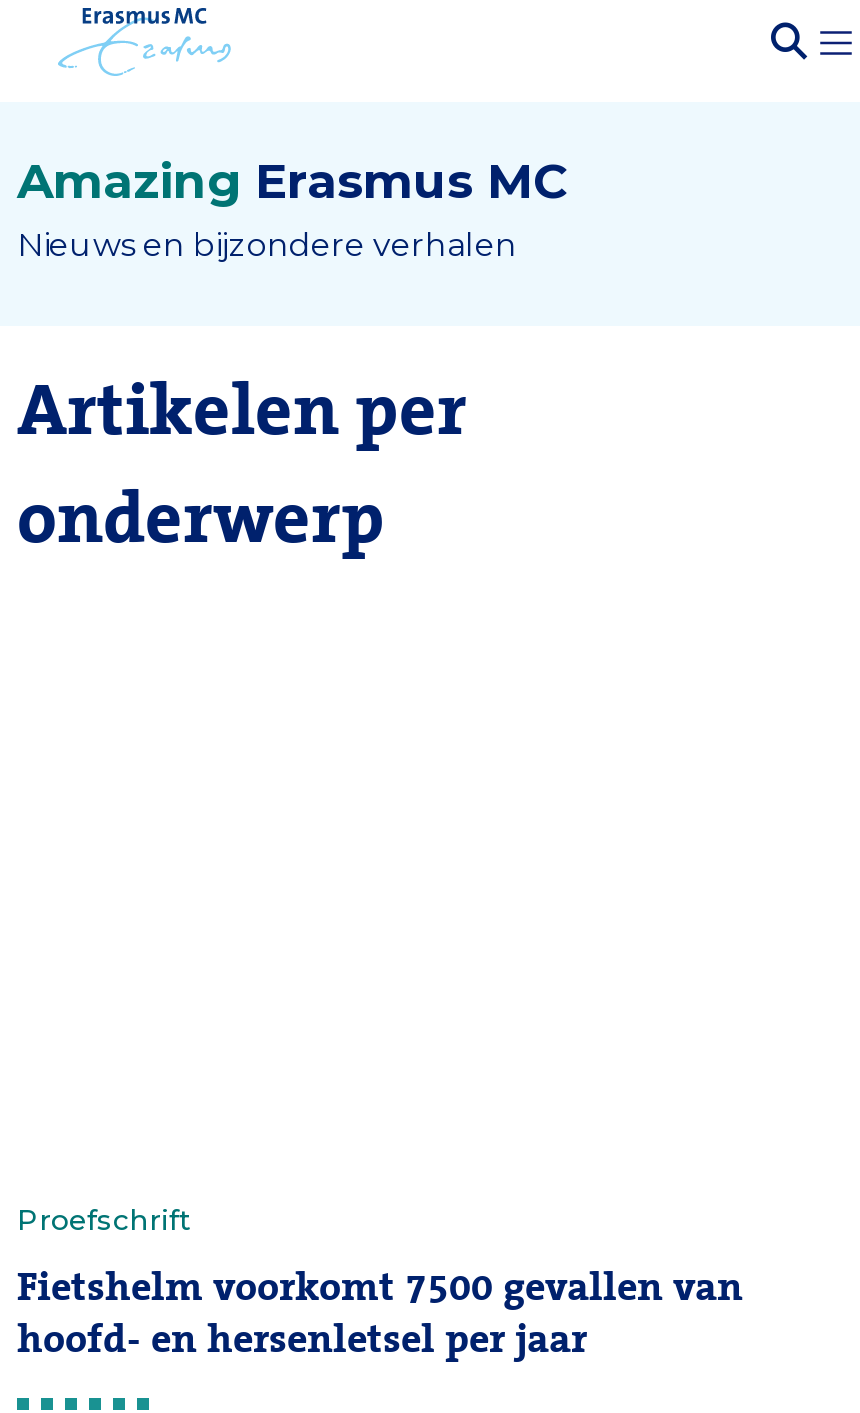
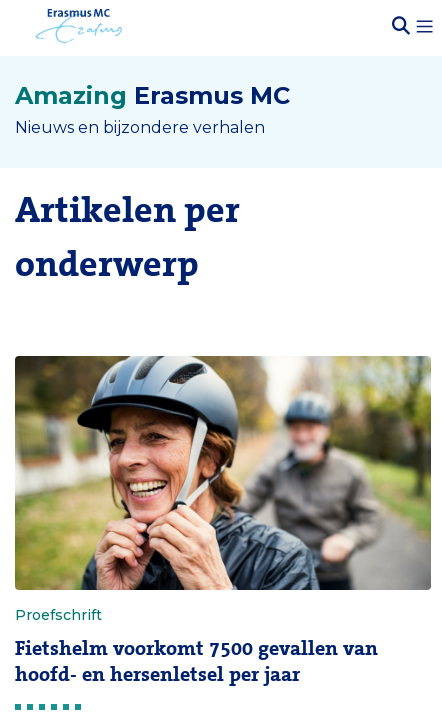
none -> [14,355,432,591] [image]

